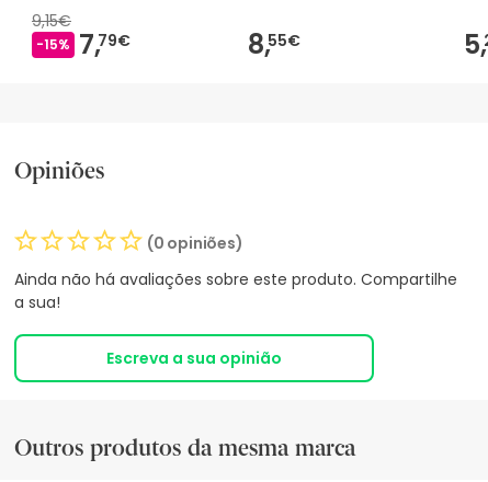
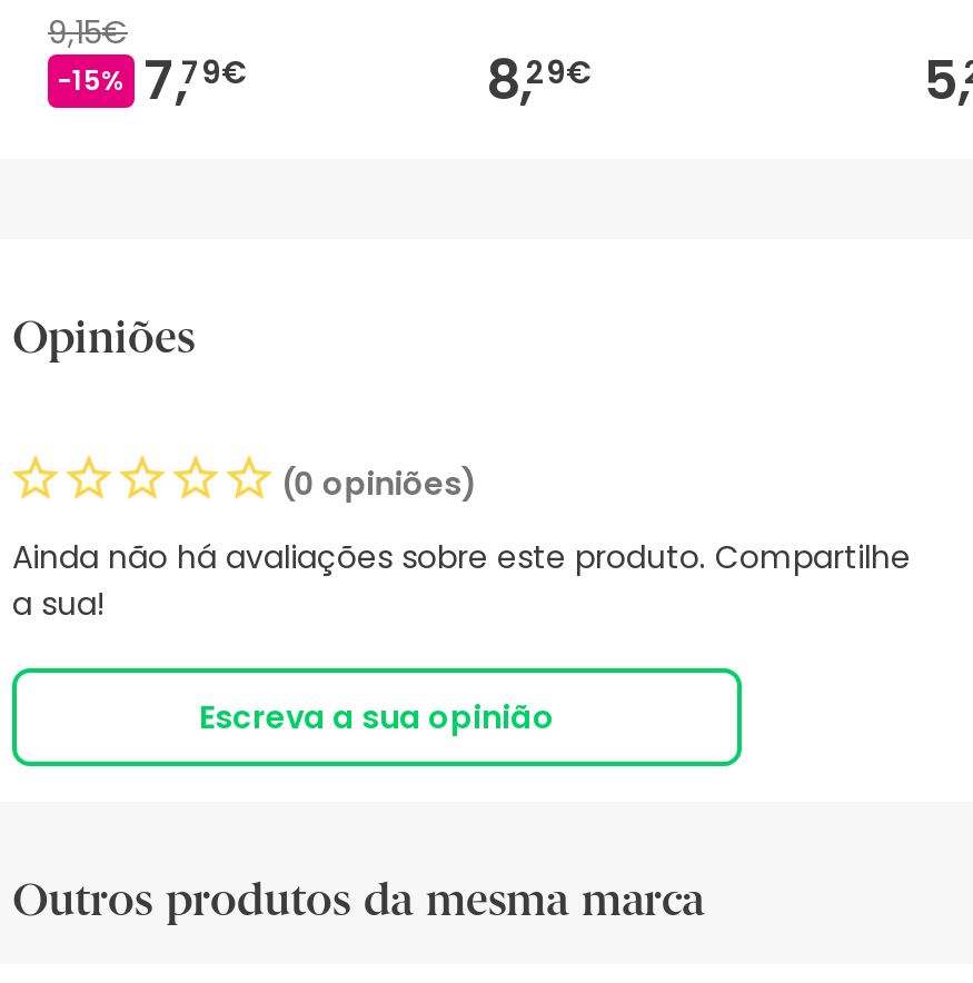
[248,26,300,62] 8, 55€ -> [486,43,593,116] 8, 29€

